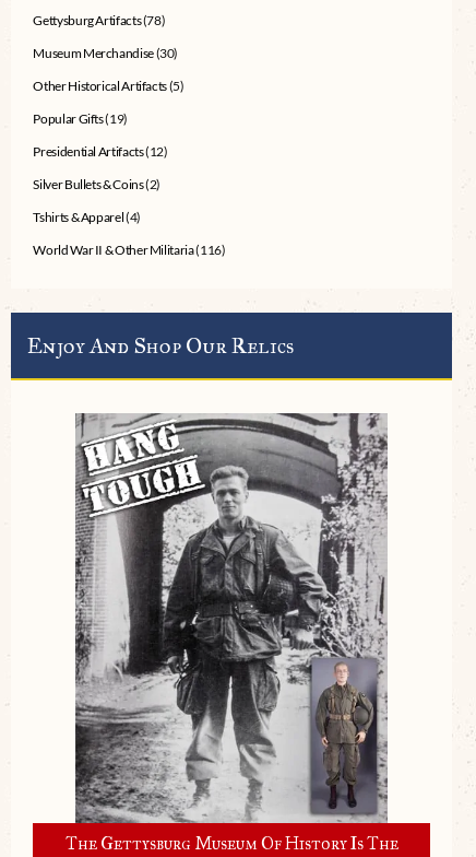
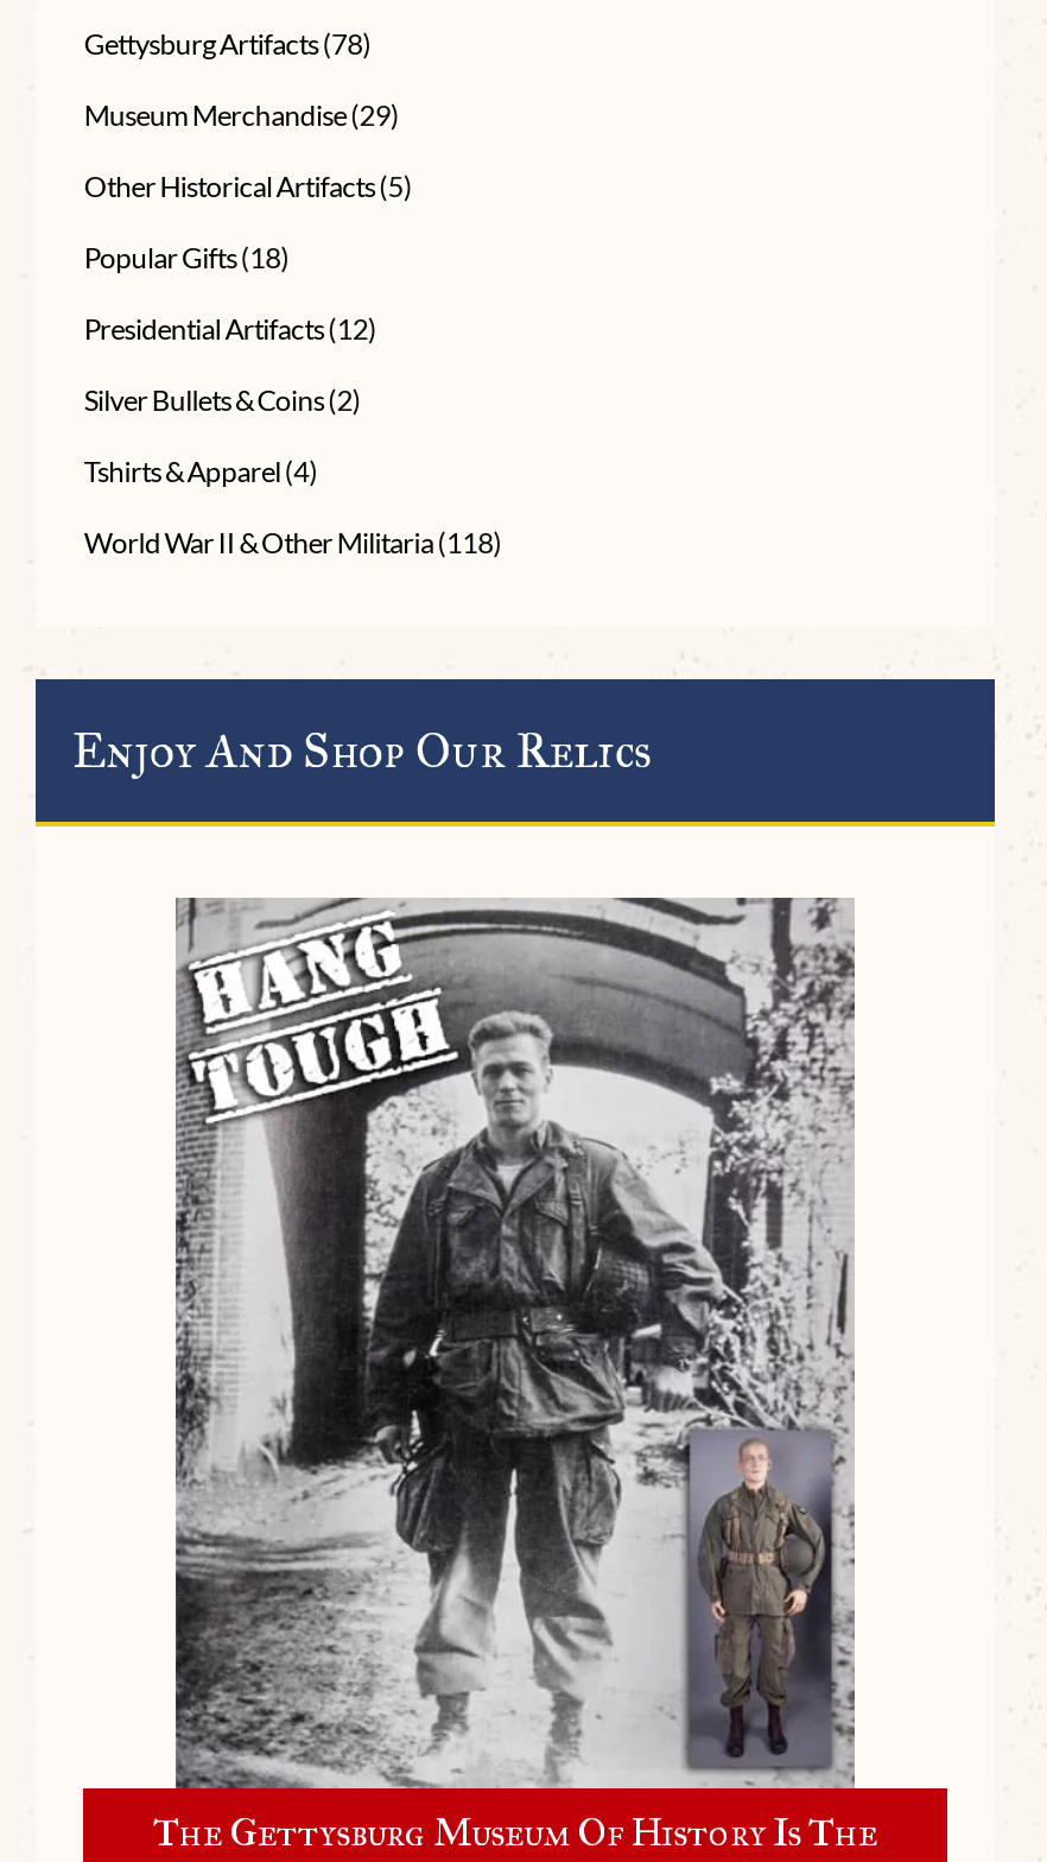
[33,44,178,61] Museum Merchandise (30) -> [84,96,399,132] Museum Merchandise (29)
[33,110,128,126] Popular Gifts (19) -> [84,239,289,275] Popular Gifts (18)
[33,241,225,258] World War II & Other Militaria (116) -> [84,524,502,560] World War II & Other Militaria (118)

